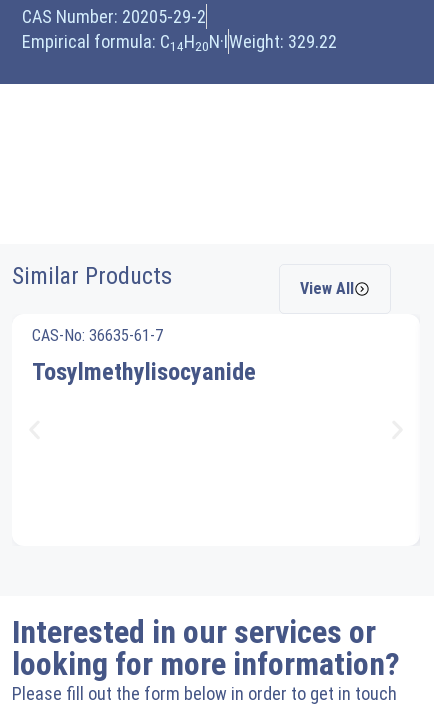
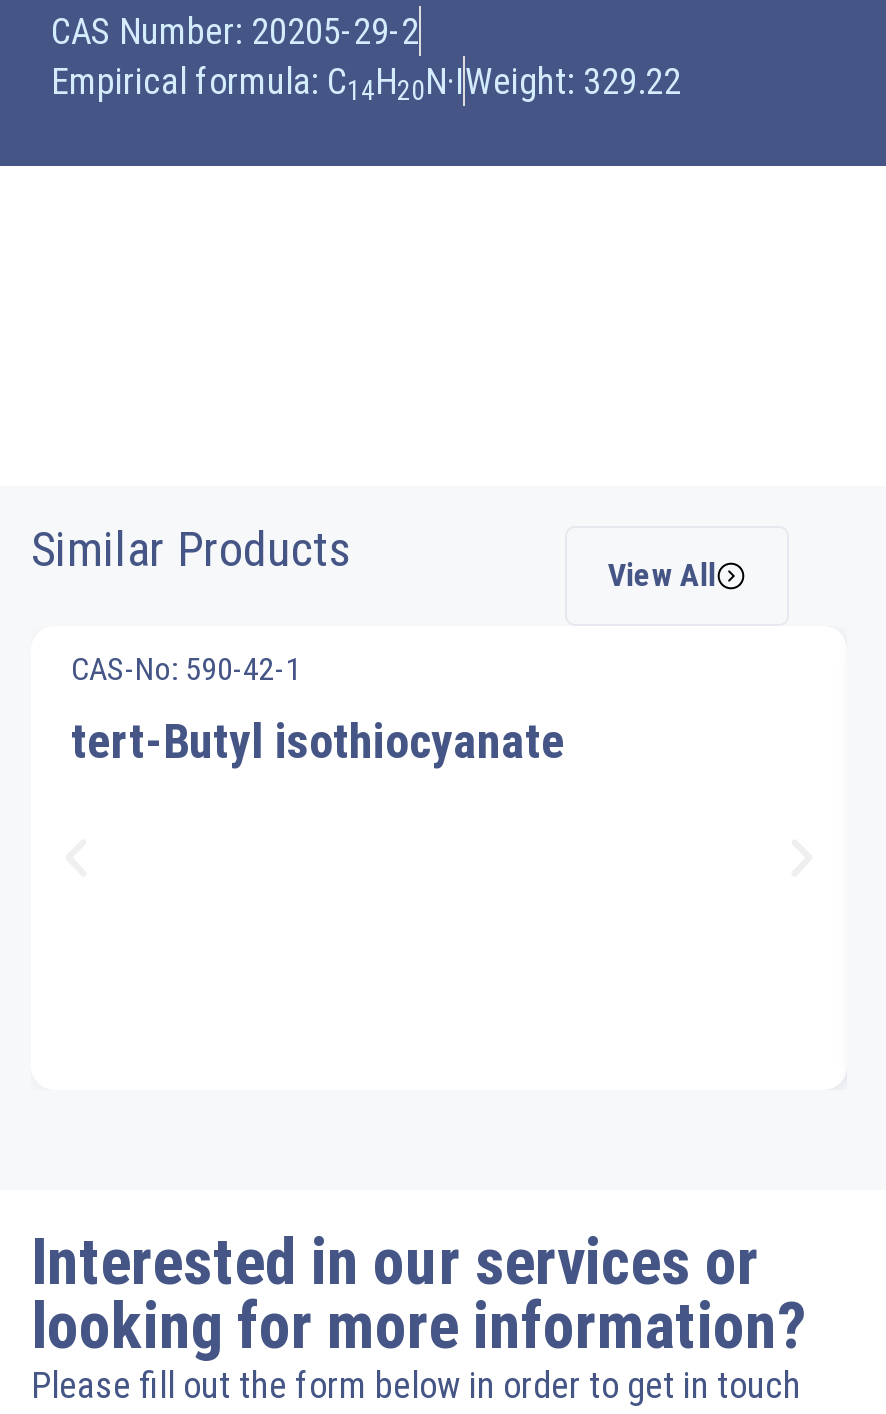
[32,326,163,345] CAS-No: 36635-61-7 -> [71,650,301,688] CAS-No: 590-42-1
[32,358,256,386] Tosylmethylisocyanide -> [71,714,565,770] tert-Butyl isothiocyanate

